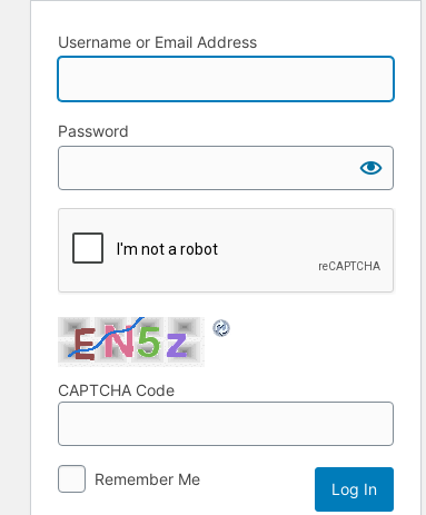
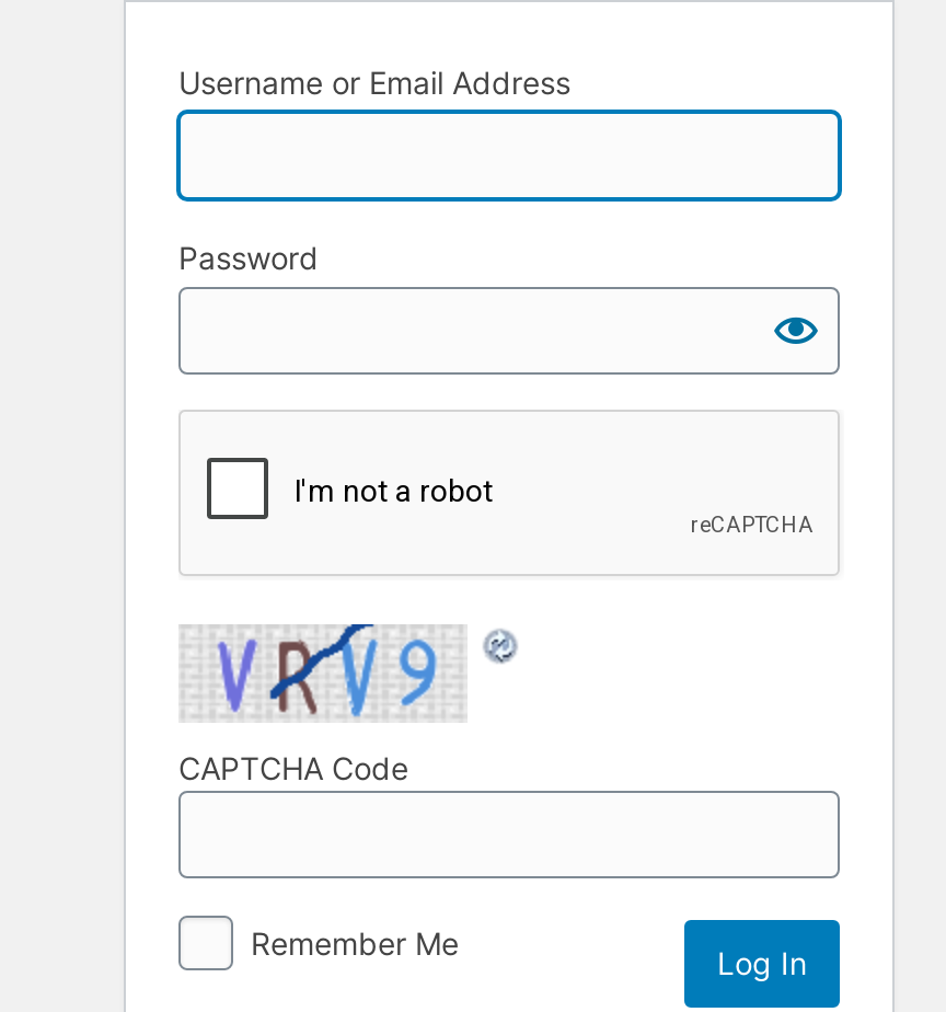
[65,316,194,365] [image] -> [183,622,463,721] [image]

